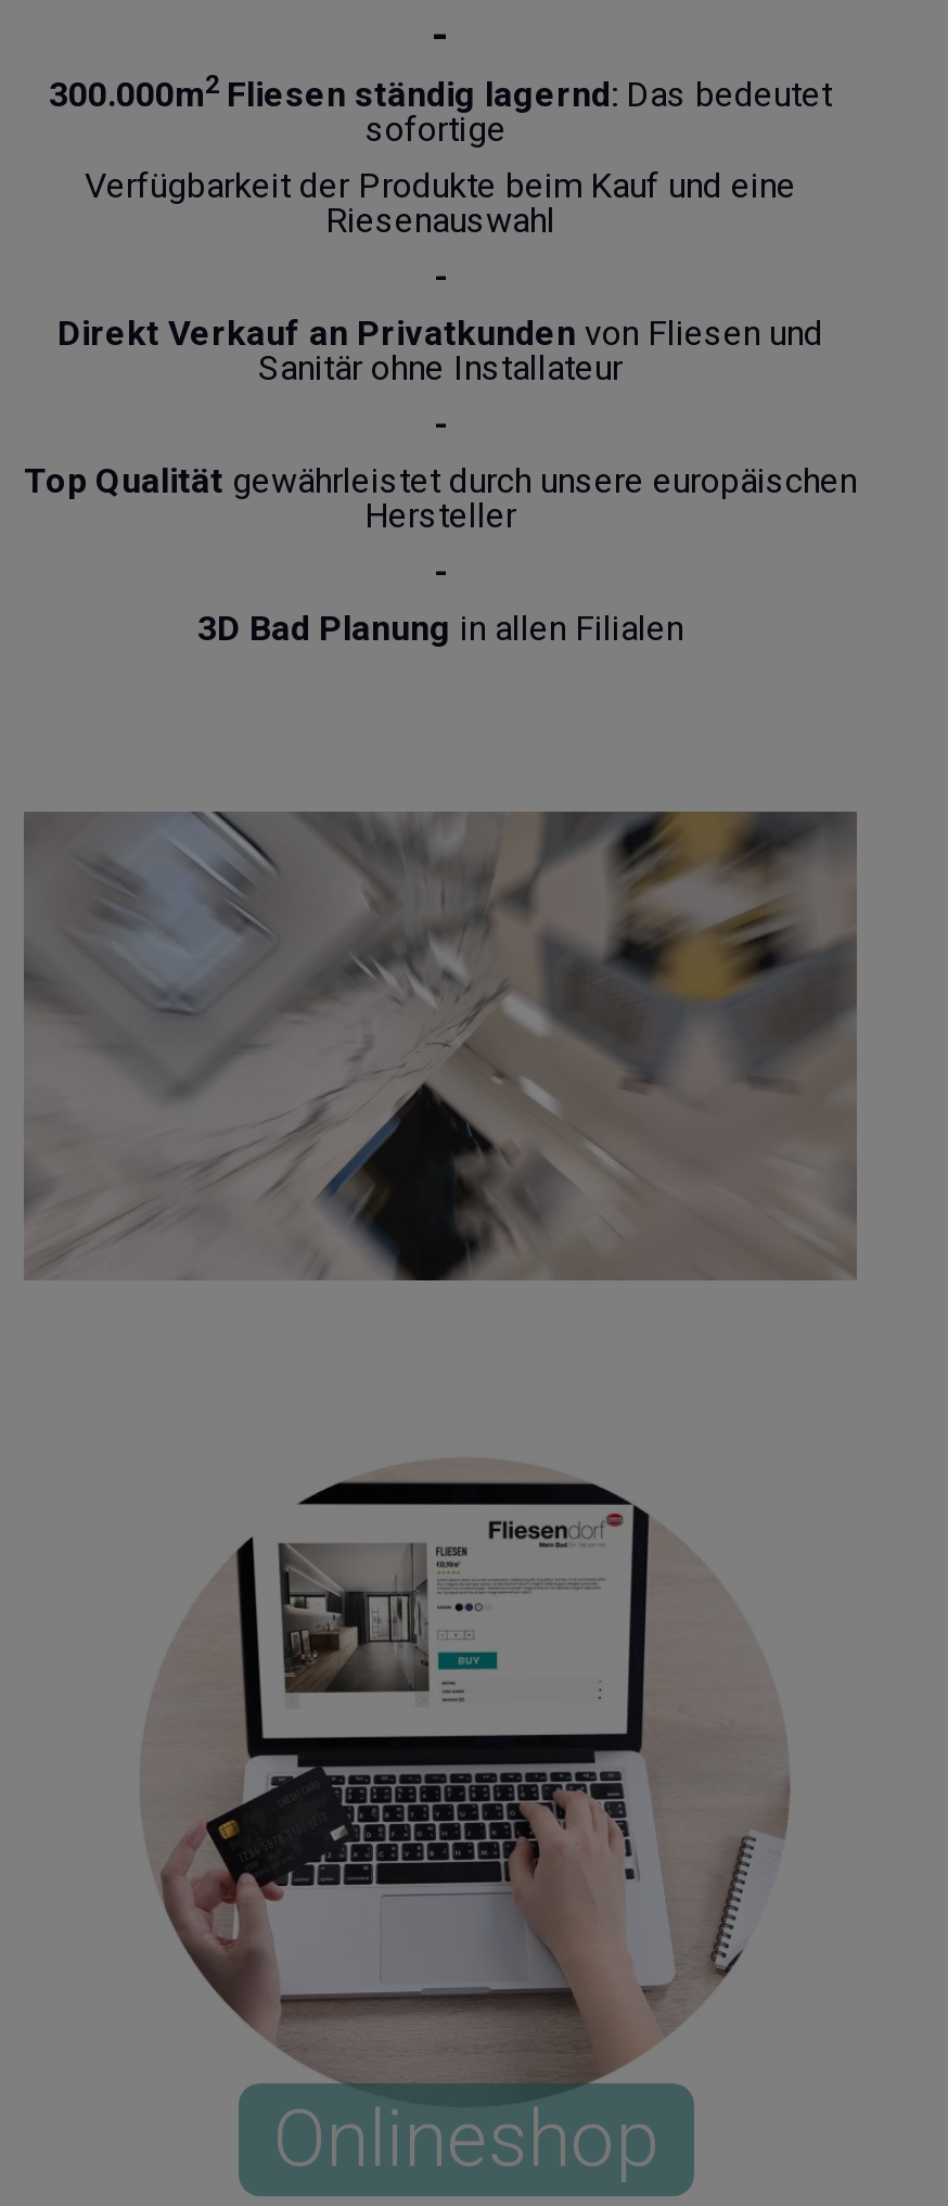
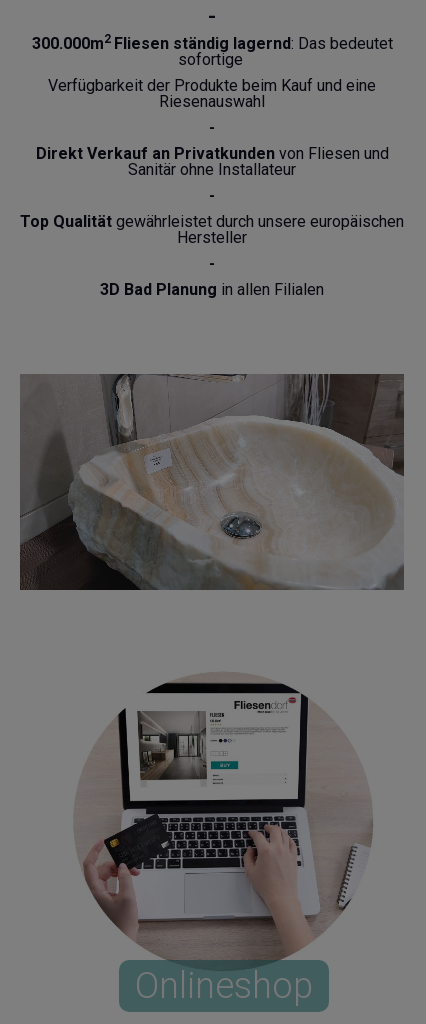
[24,809,857,1283] [image] -> [19,373,404,591] [image]

